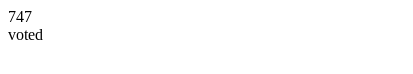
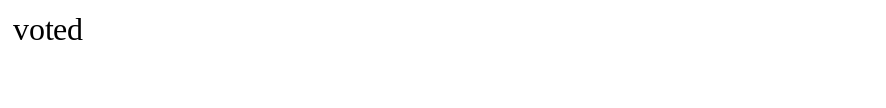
[8,8,32,25] 747 -> none

